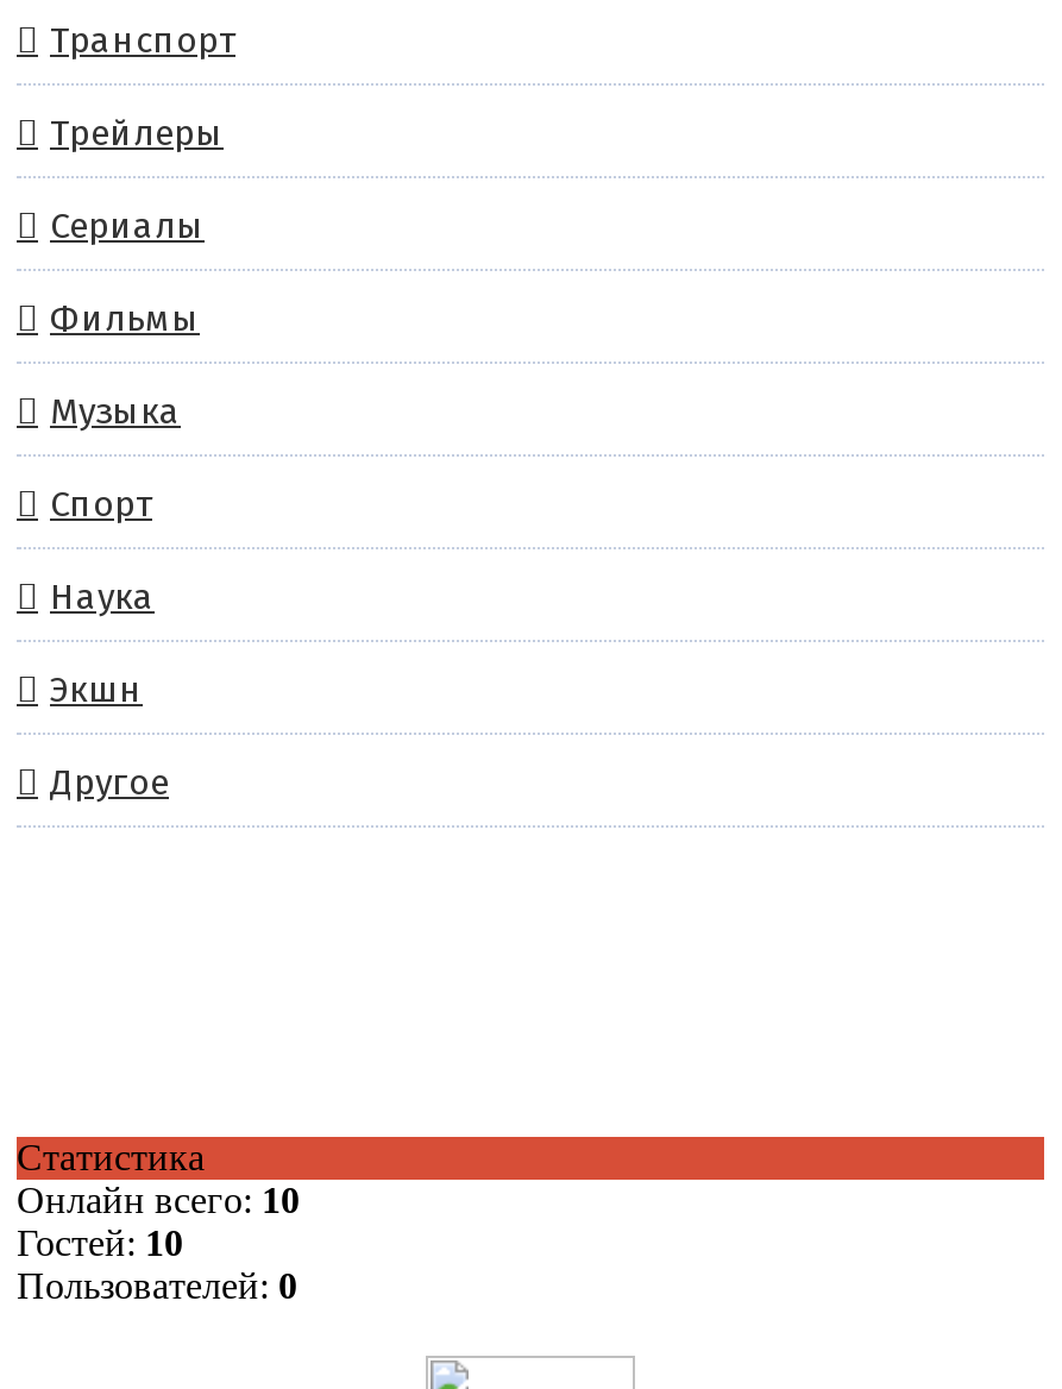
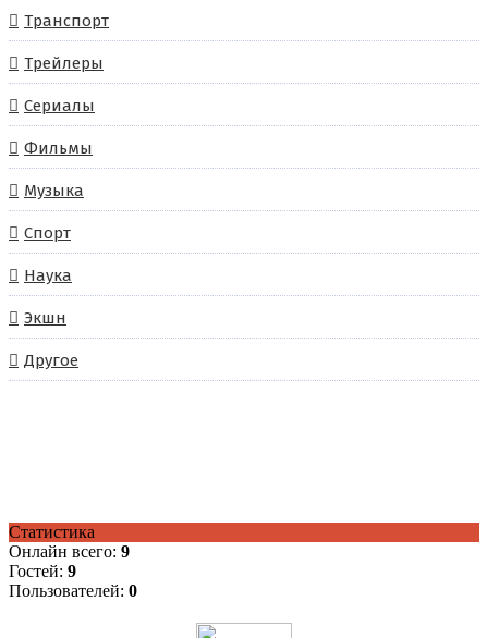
[17,1180,300,1220] Онлайн всего:10 -> [9,542,130,561] Онлайн всего:9
[17,1223,183,1263] Гостей: 10 -> [9,562,76,580] Гостей: 9

